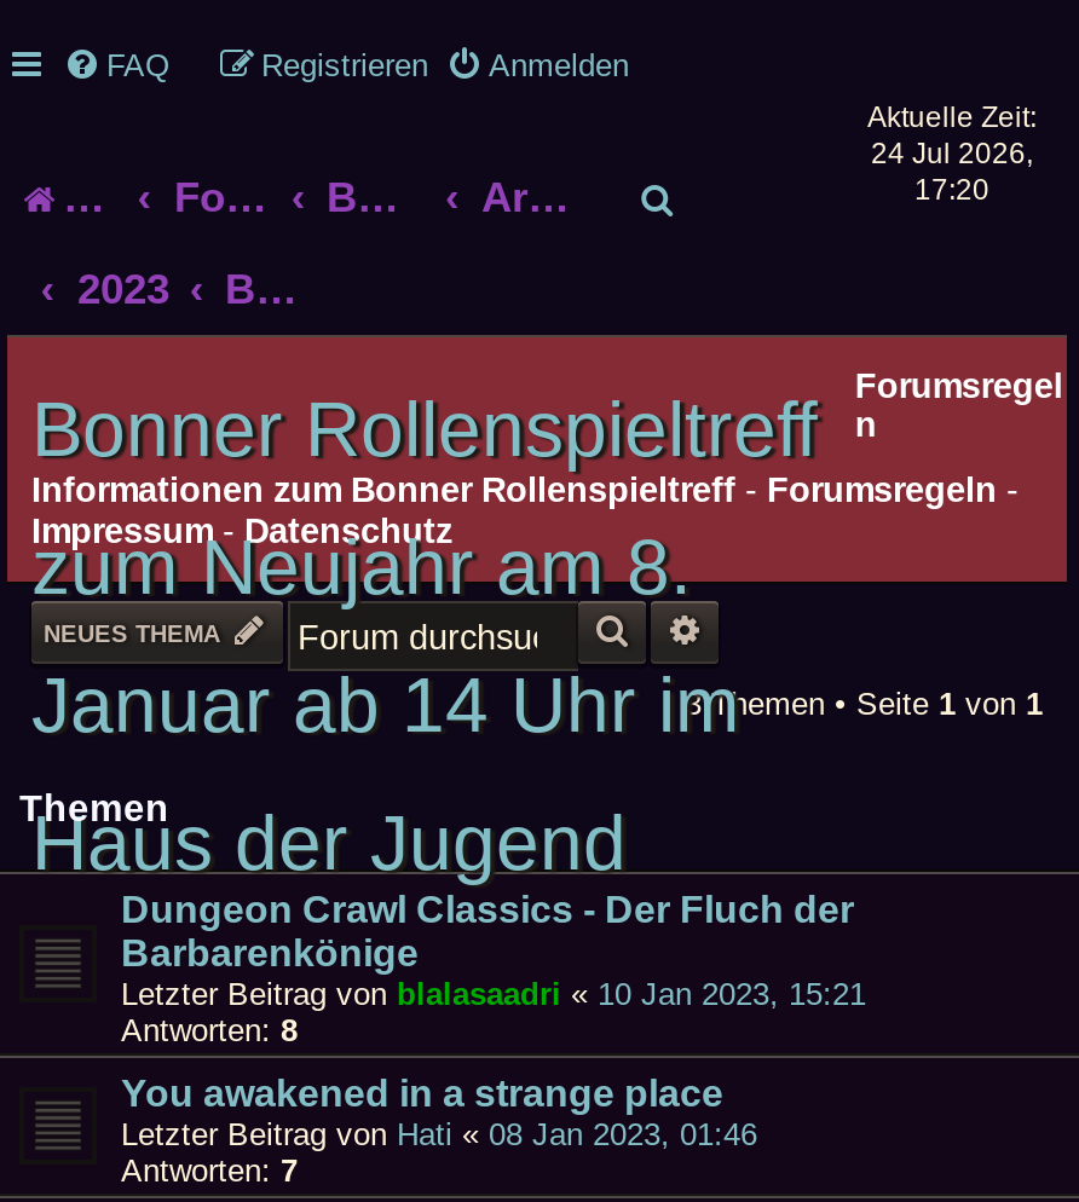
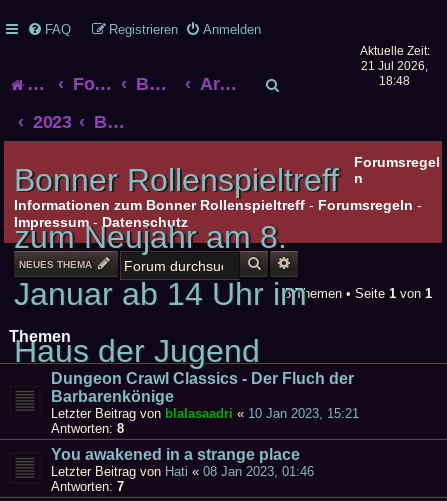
[871,137,1033,171] 24 Jul 2026, -> [361,59,428,73] 21 Jul 2026,
[914,173,989,207] 17:20 -> [379,74,410,88] 18:48

